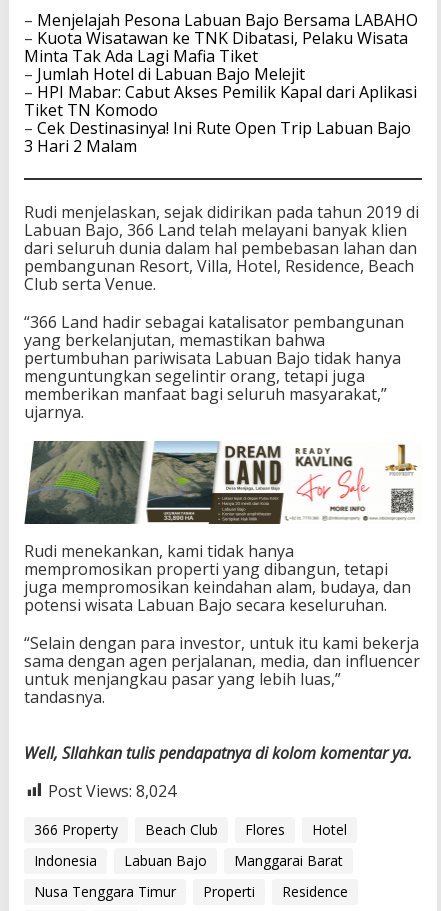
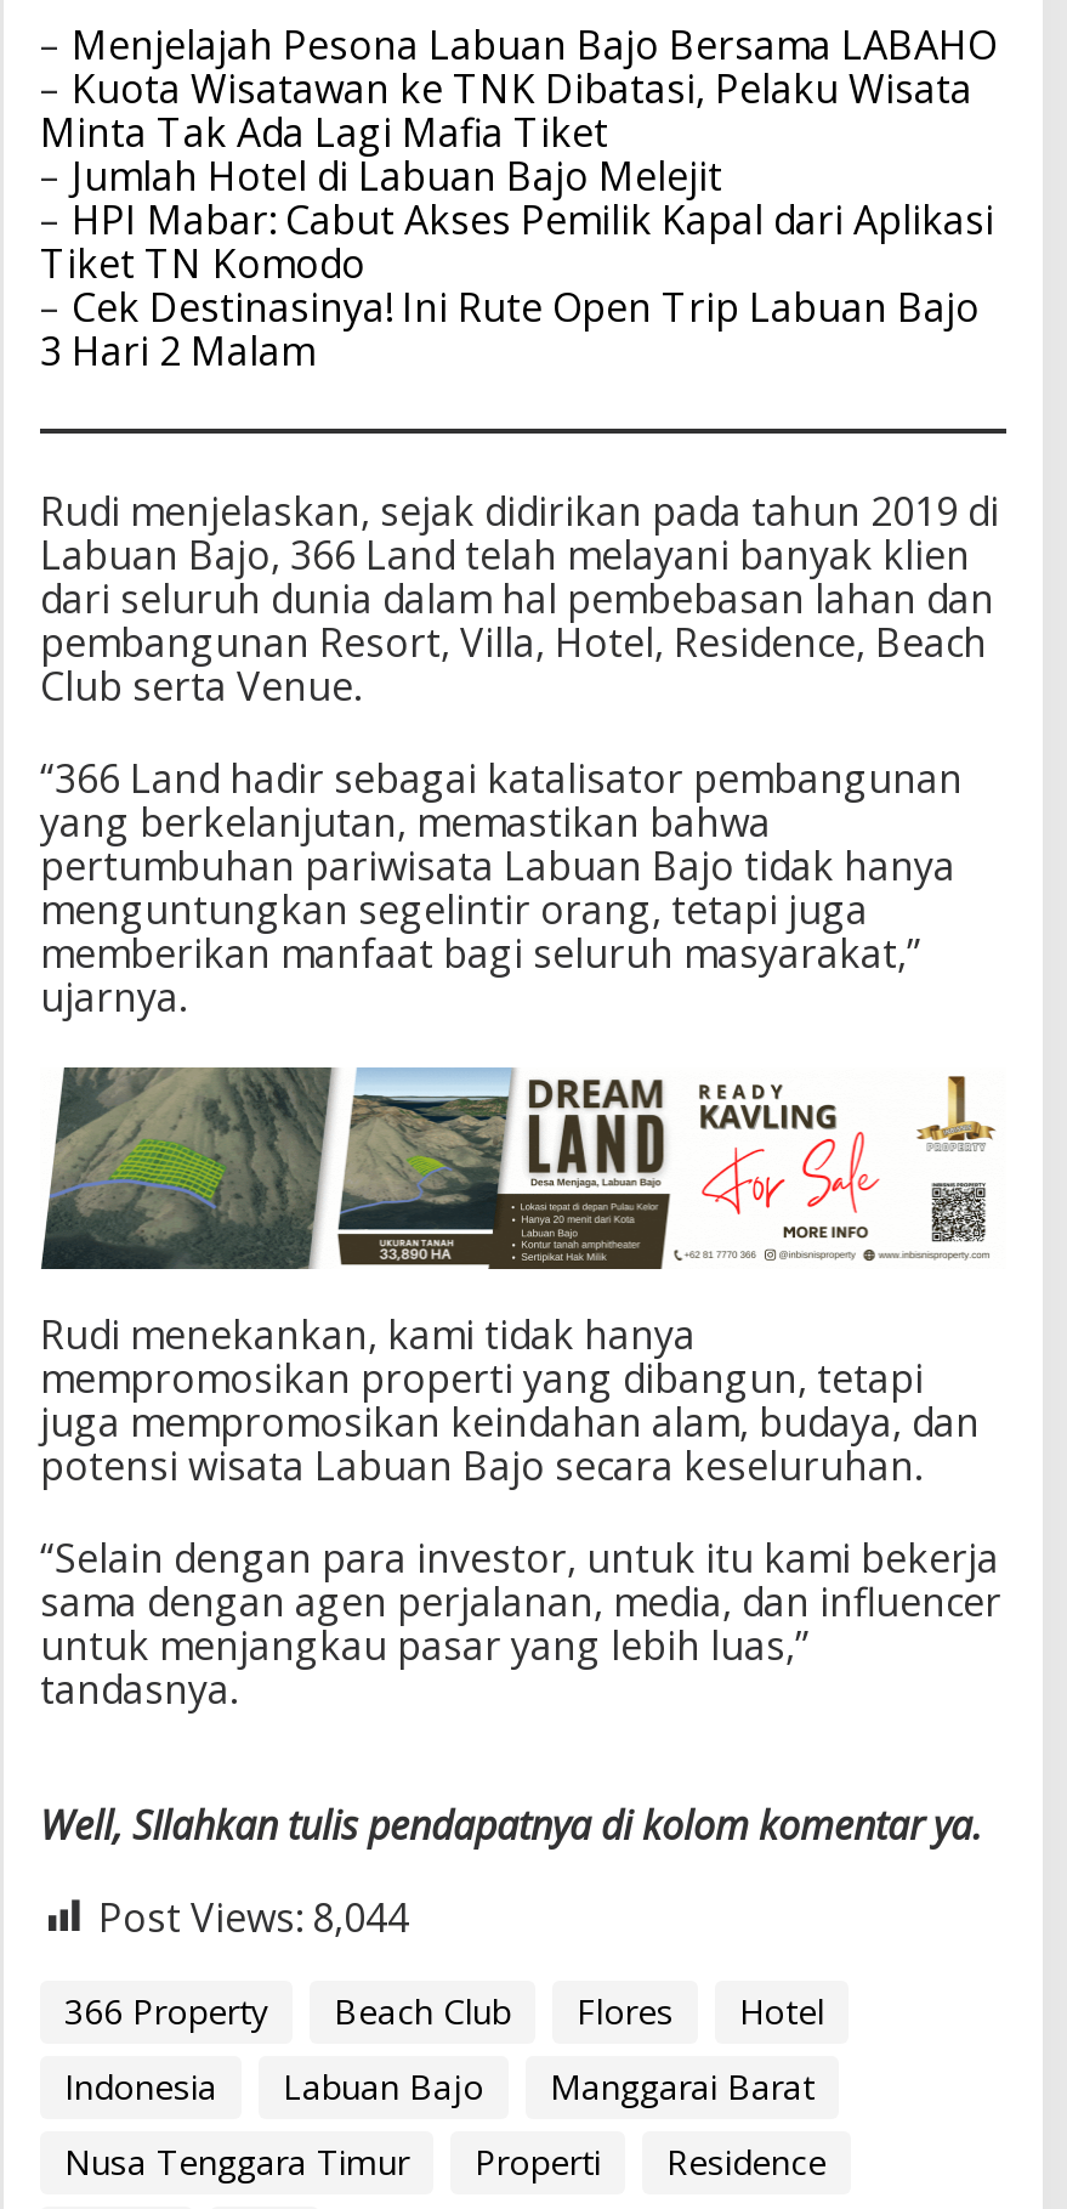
[48,780,176,802] Post Views: 8,024 -> [98,1890,409,1944] Post Views: 8,044

